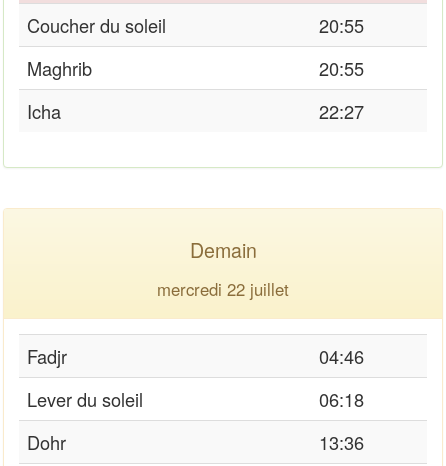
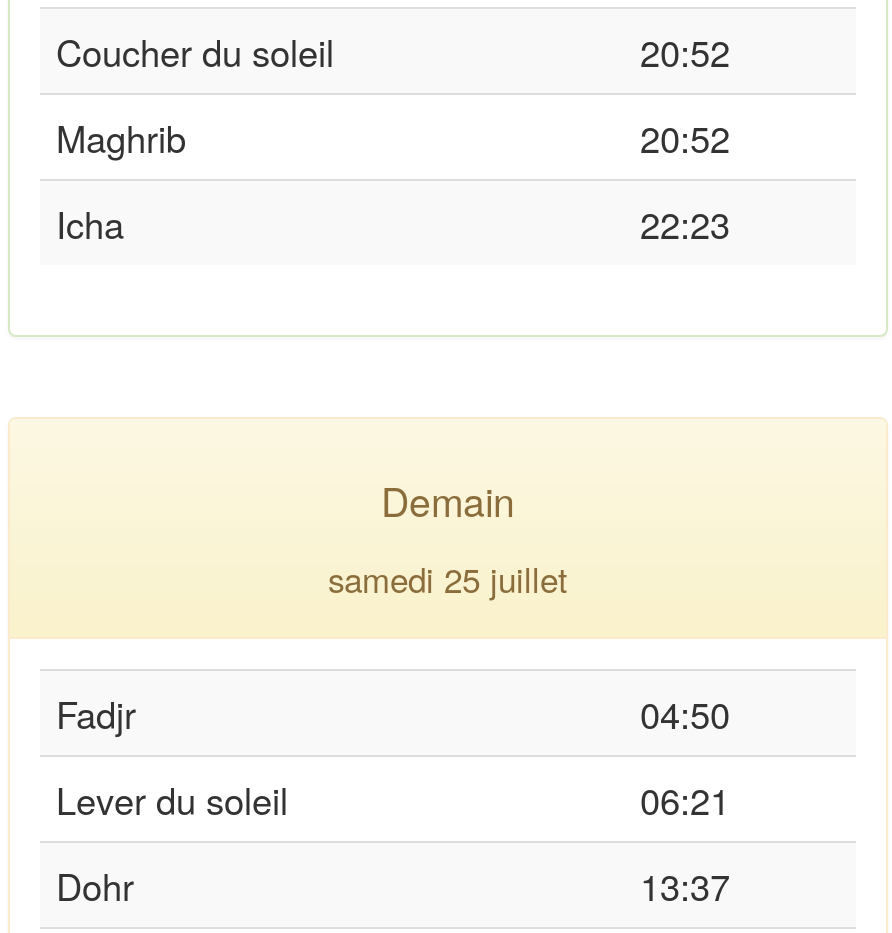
[319,12,364,38] 20:55 -> [640,24,730,76] 20:52
[319,55,364,81] 20:55 -> [640,110,730,162] 20:52
[319,98,364,124] 22:27 -> [640,196,730,248] 22:23
[157,277,289,301] mercredi 22 juillet -> [328,554,568,602] samedi 25 juillet
[319,343,364,369] 04:46 -> [640,686,730,738] 04:50
[319,386,364,412] 06:18 -> [640,772,730,824] 06:21
[319,429,364,455] 13:36 -> [640,858,730,910] 13:37

